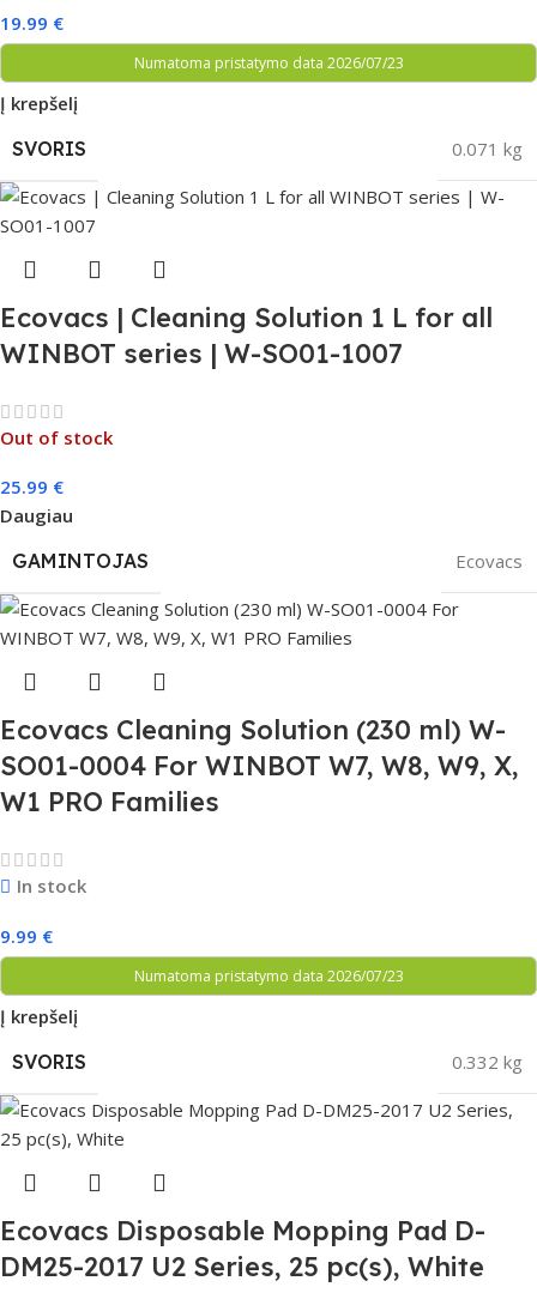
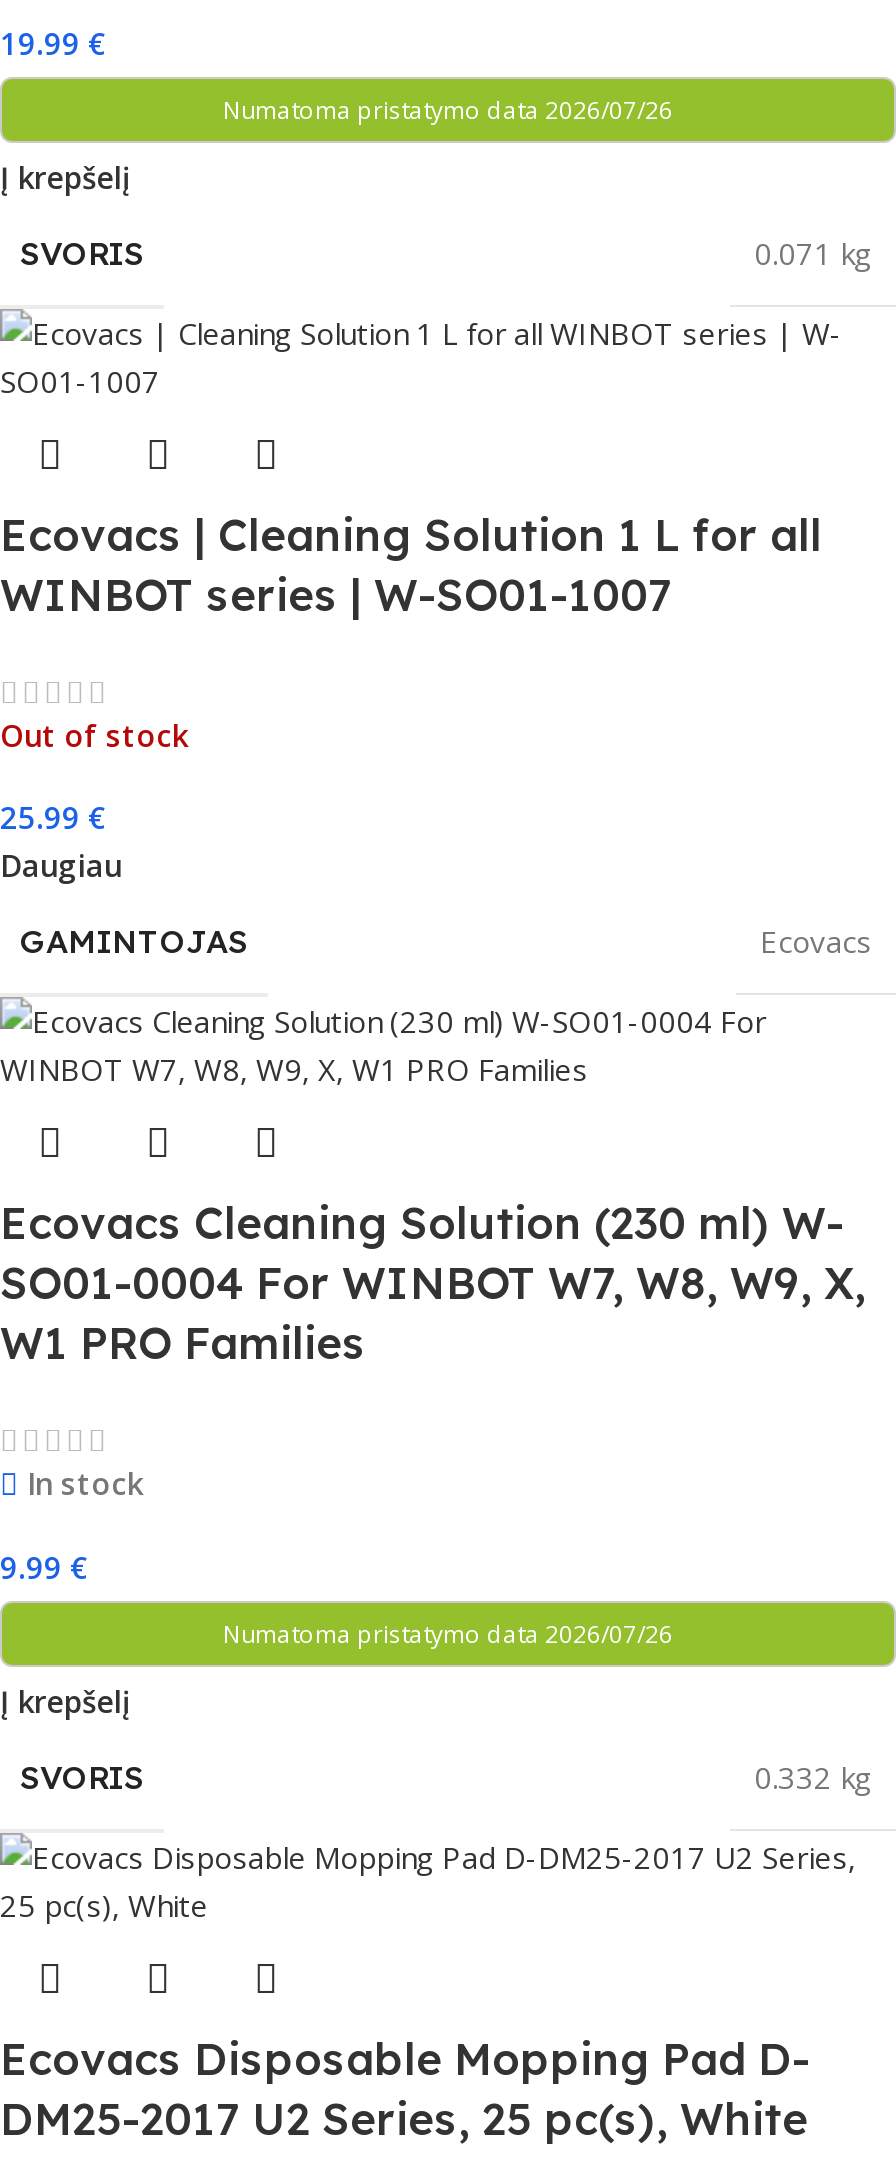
[134,53,403,73] Numatoma pristatymo data 2026/07/23 -> [223,93,673,127] Numatoma pristatymo data 2026/07/26
[134,966,403,986] Numatoma pristatymo data 2026/07/23 -> [223,1617,673,1651] Numatoma pristatymo data 2026/07/26

